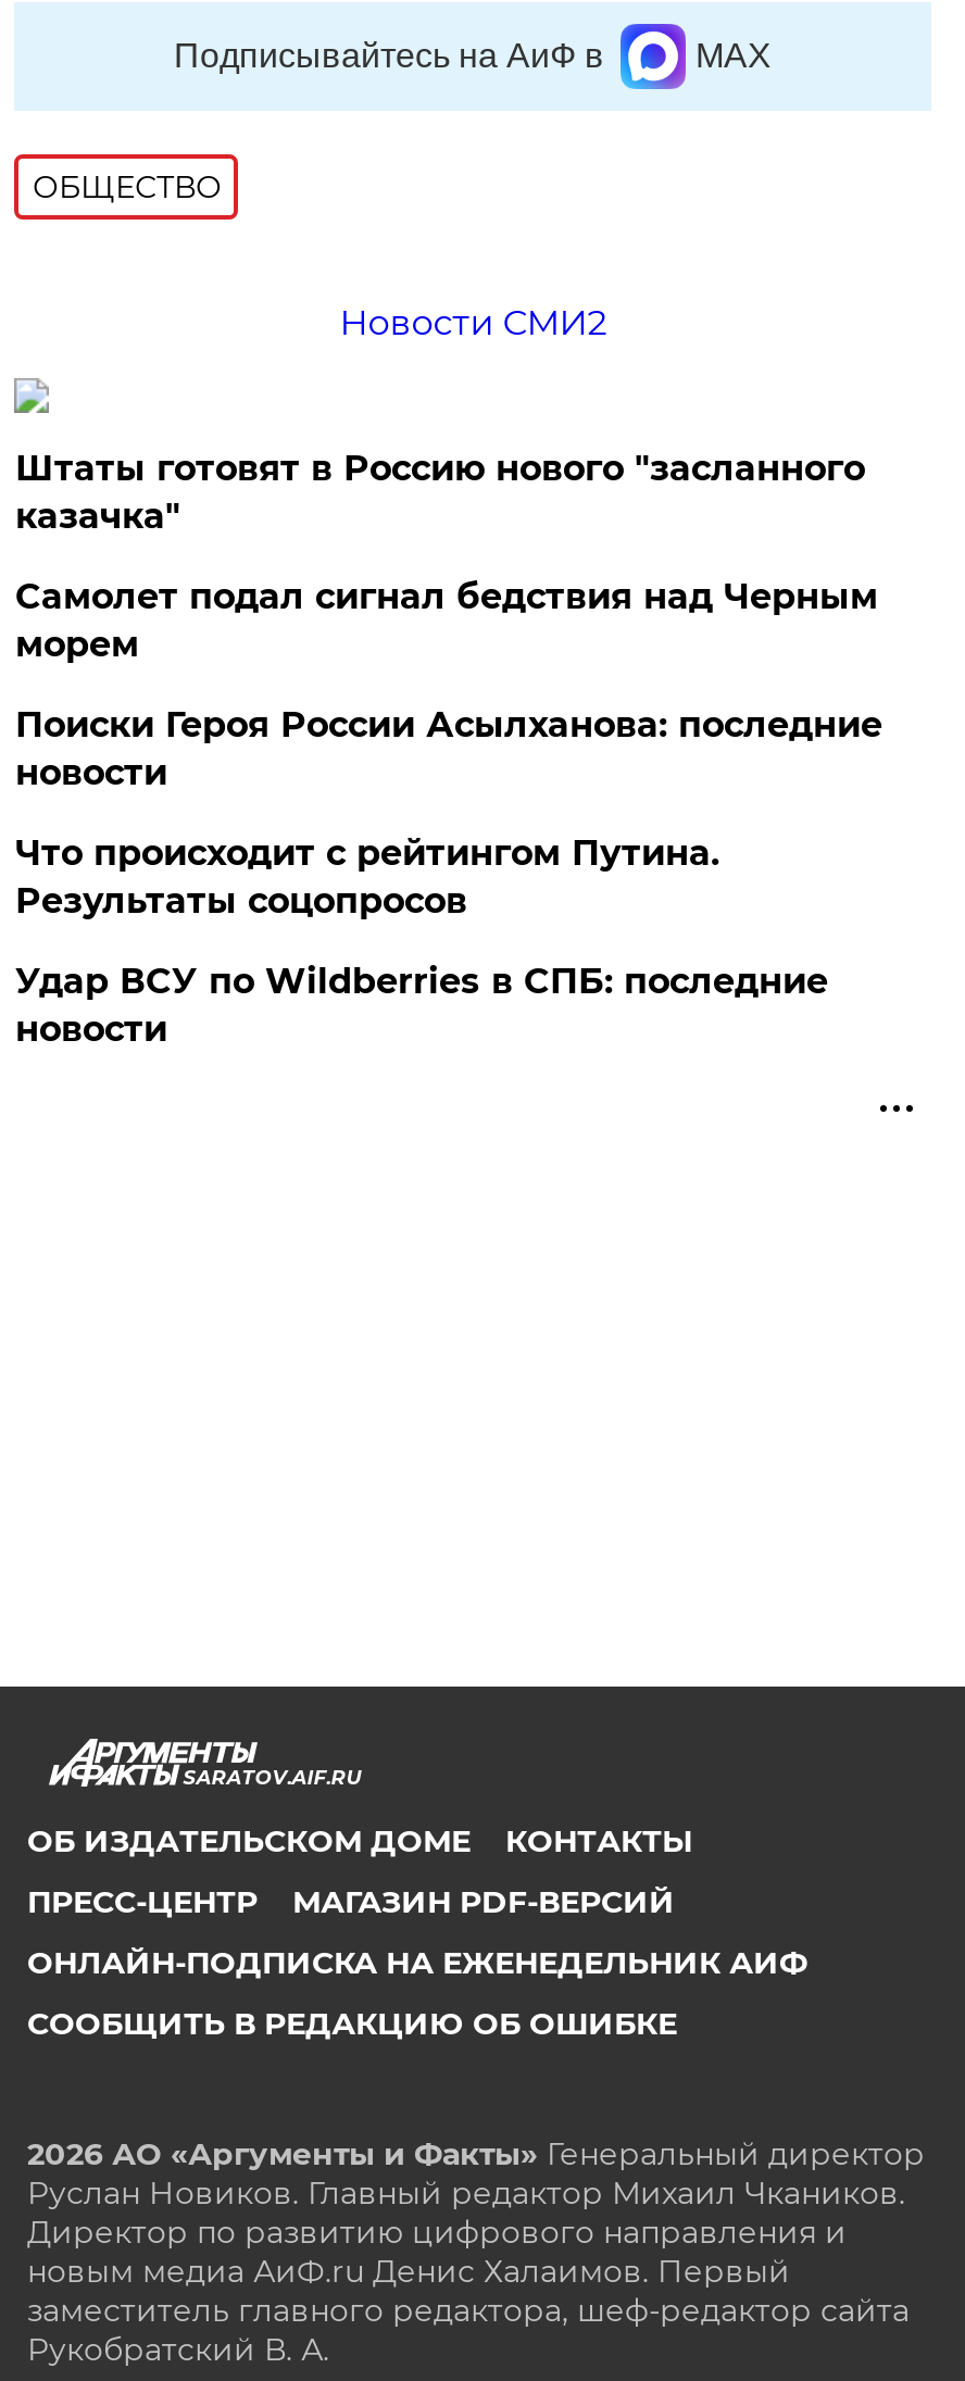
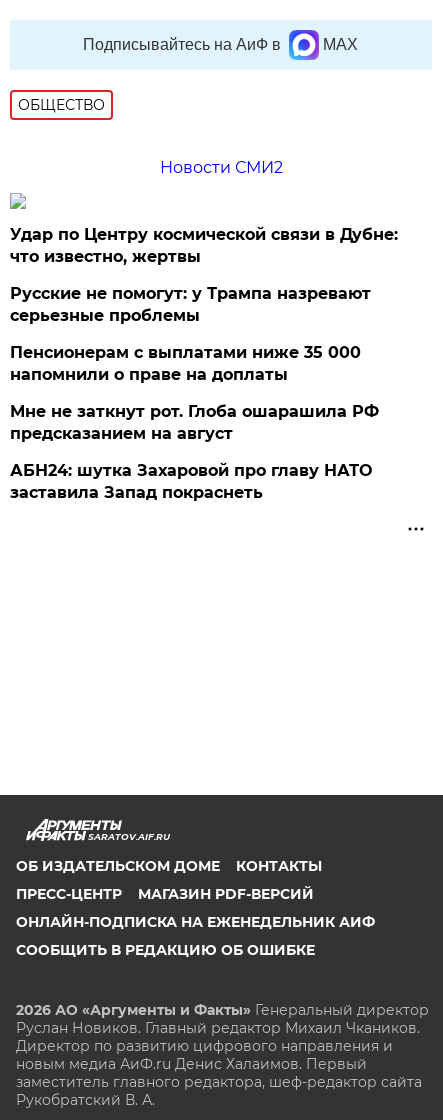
[15,448,865,537] Штаты готовят в Россию нового "засланного | казачка" -> [10,225,398,266] Удар по Центру космической связи в Дубне: | что известно, жертвы
[15,577,878,666] Самолет подал сигнал бедствия над Черным | морем -> [10,284,371,325] Русские не помогут: у Трампа назревают | серьезные проблемы
[15,705,882,794] Поиски Героя России Асылханова: последние | новости -> [10,343,361,384] Пенсионерам с выплатами ниже 35 000 | напомнили о праве на доплаты
[15,833,719,922] Что происходит с рейтингом Путина. | Результаты соцопросов -> [10,402,379,443] Мне не заткнут рот. Глоба ошарашила РФ | предсказанием на август
[15,961,828,1050] Удар ВСУ по Wildberries в СПБ: последние | новости -> [10,461,372,502] АБН24: шутка Захаровой про главу НАТО | заставила Запад покраснеть

